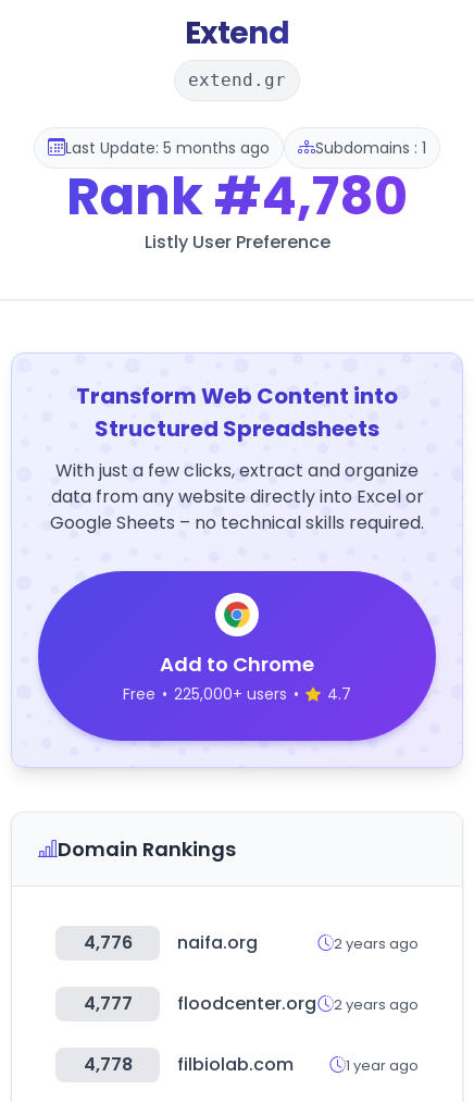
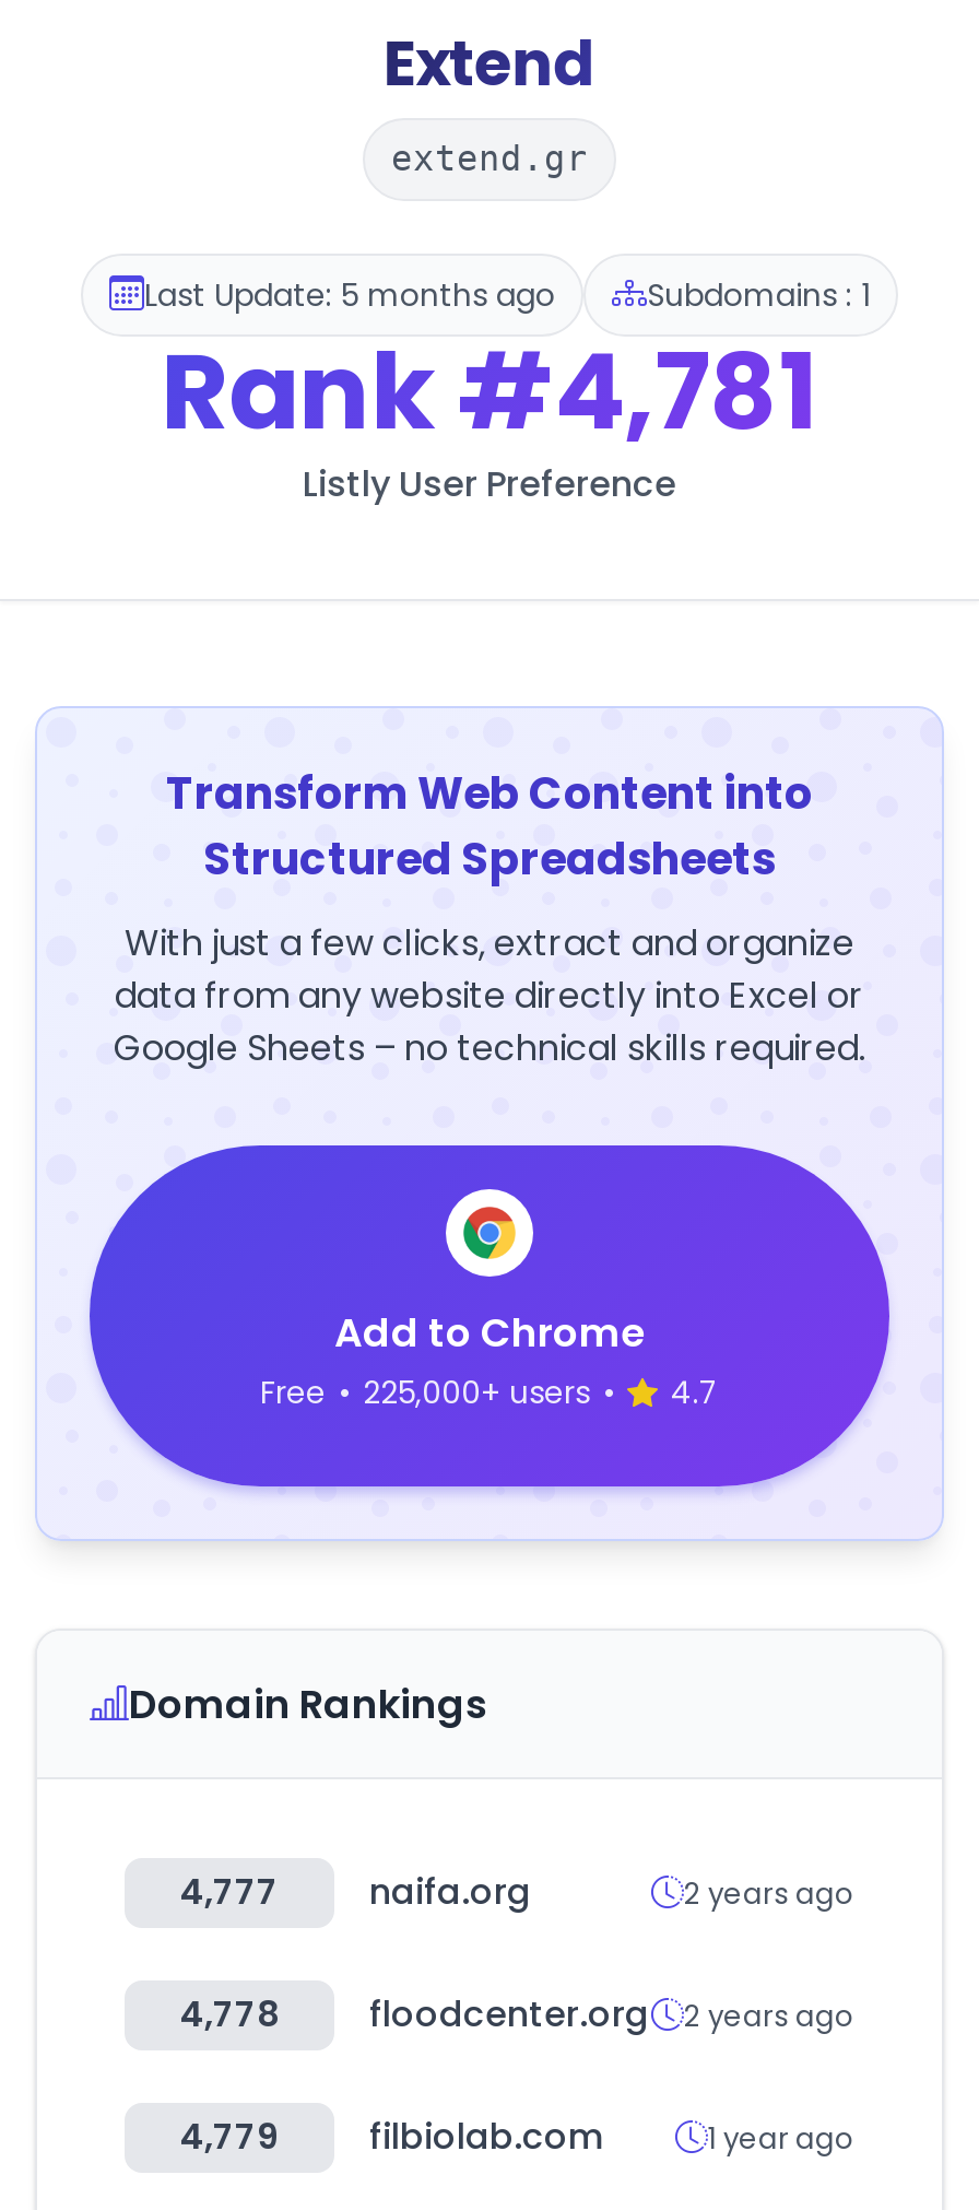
[66,160,408,233] Rank #4,780 -> [161,319,818,466] Rank #4,781
[83,930,258,955] 4,776 naifa.org -> [180,1867,531,1917] 4,777 naifa.org
[83,991,419,1016] 4,777 floodcenter.org 2 years ago -> [180,1989,854,2039] 4,778 floodcenter.org 2 years ago
[83,1052,294,1077] 4,778 filbiolab.com -> [180,2112,603,2162] 4,779 filbiolab.com

